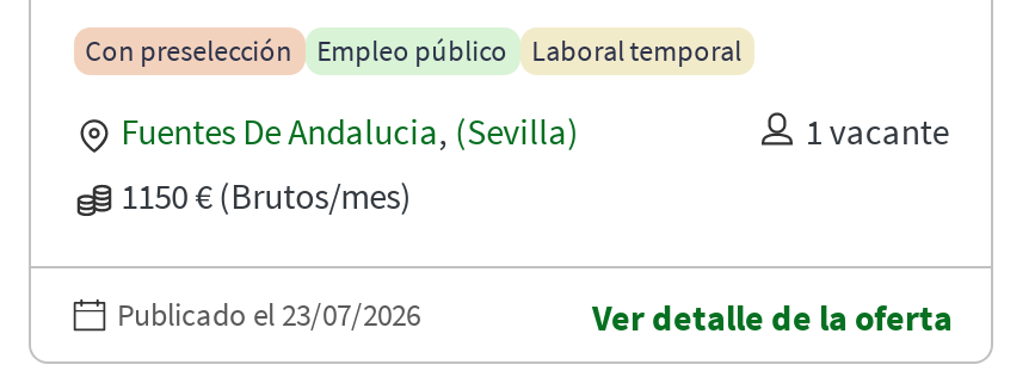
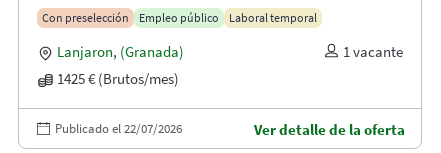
[121,108,579,153] Fuentes De Andalucia, (Sevilla) -> [57,42,184,61] Lanjaron, (Granada)
[121,172,412,218] 1150 € (Brutos/mes) -> [57,69,179,88] 1425 € (Brutos/mes)
[117,294,420,335] Publicado el 23/07/2026 -> [55,120,182,137] Publicado el 22/07/2026

